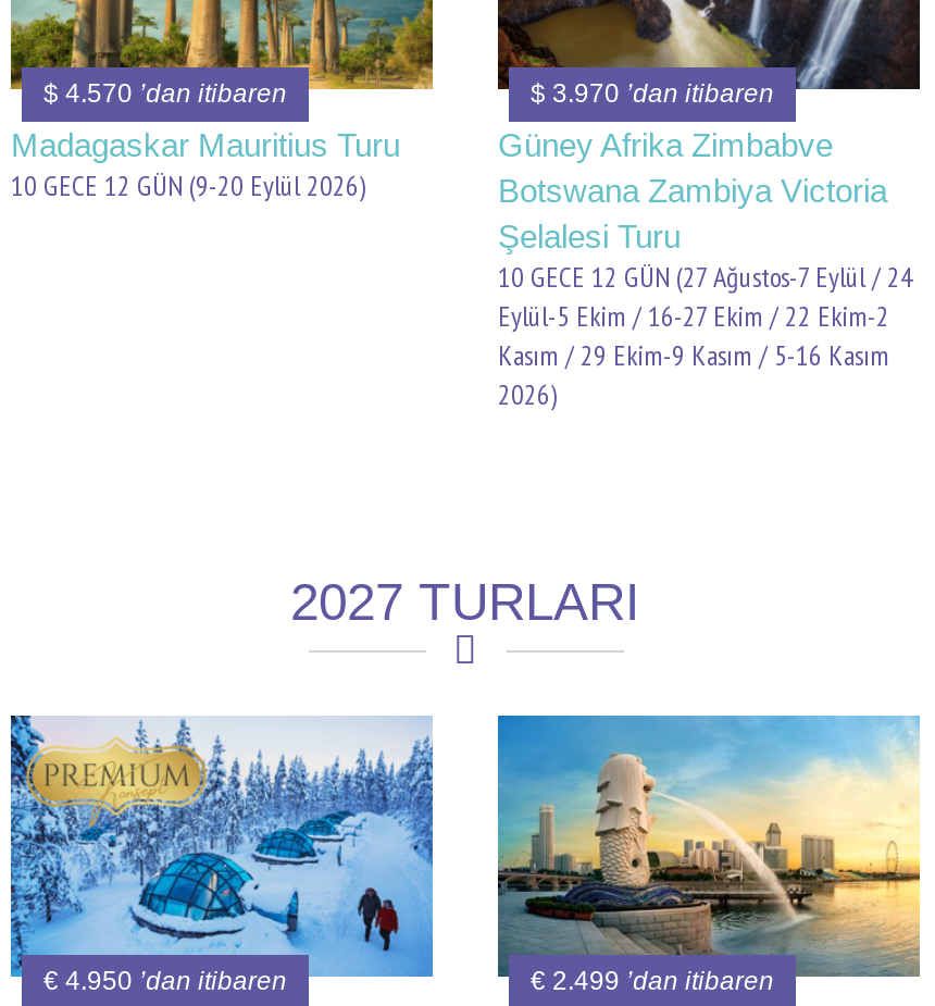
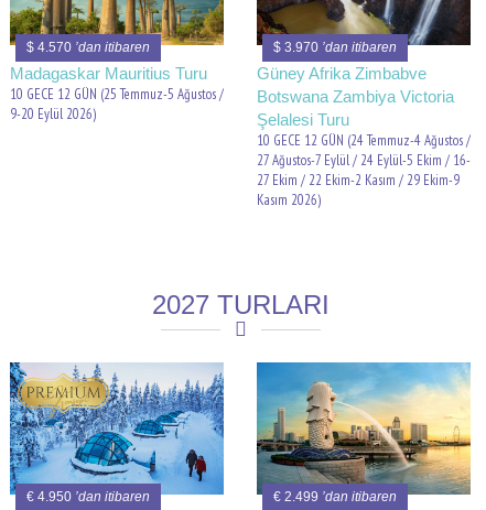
[11,168,365,205] 10 GECE 12 GÜN (9-20 Eylül 2026) -> [10,85,224,124] 10 GECE 12 GÜN (25 Temmuz-5 Ağustos / | 9-20 Eylül 2026)
[498,260,913,414] 10 GECE 12 GÜN (27 Ağustos-7 Eylül / 24 | Eylül-5 Ekim / 16-27 Ekim / 22 Ekim-2 | Kasım / 29 Ekim-9 Kasım / 5-16 Kasım | 2026) -> [257,132,471,210] 10 GECE 12 GÜN (24 Temmuz-4 Ağustos / | 27 Ağustos-7 Eylül / 24 Eylül-5 Ekim / 16- | 27 Ekim / 22 Ekim-2 Kasım / 29 Ekim-9 | Kasım 2026)

